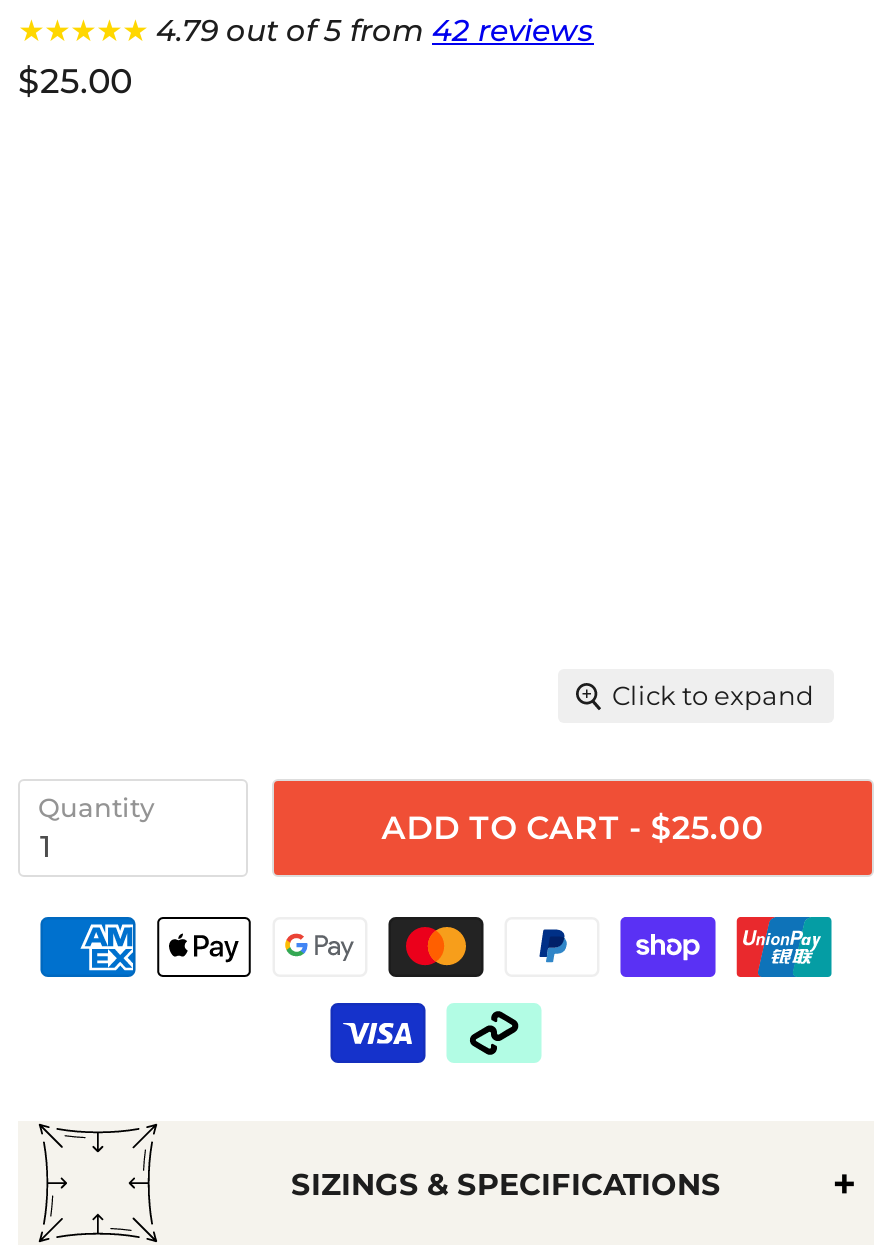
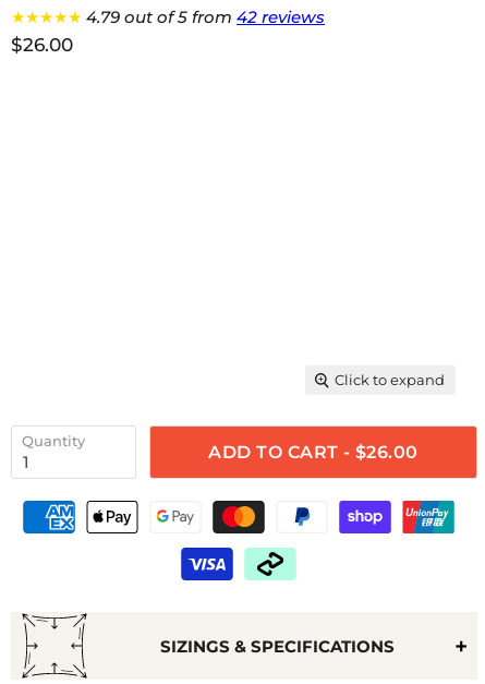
[18,61,132,101] $25.00 -> [11,34,73,56] $26.00
[381,808,764,846] ADD TO CART - $25.00 -> [208,441,418,462] ADD TO CART - $26.00

